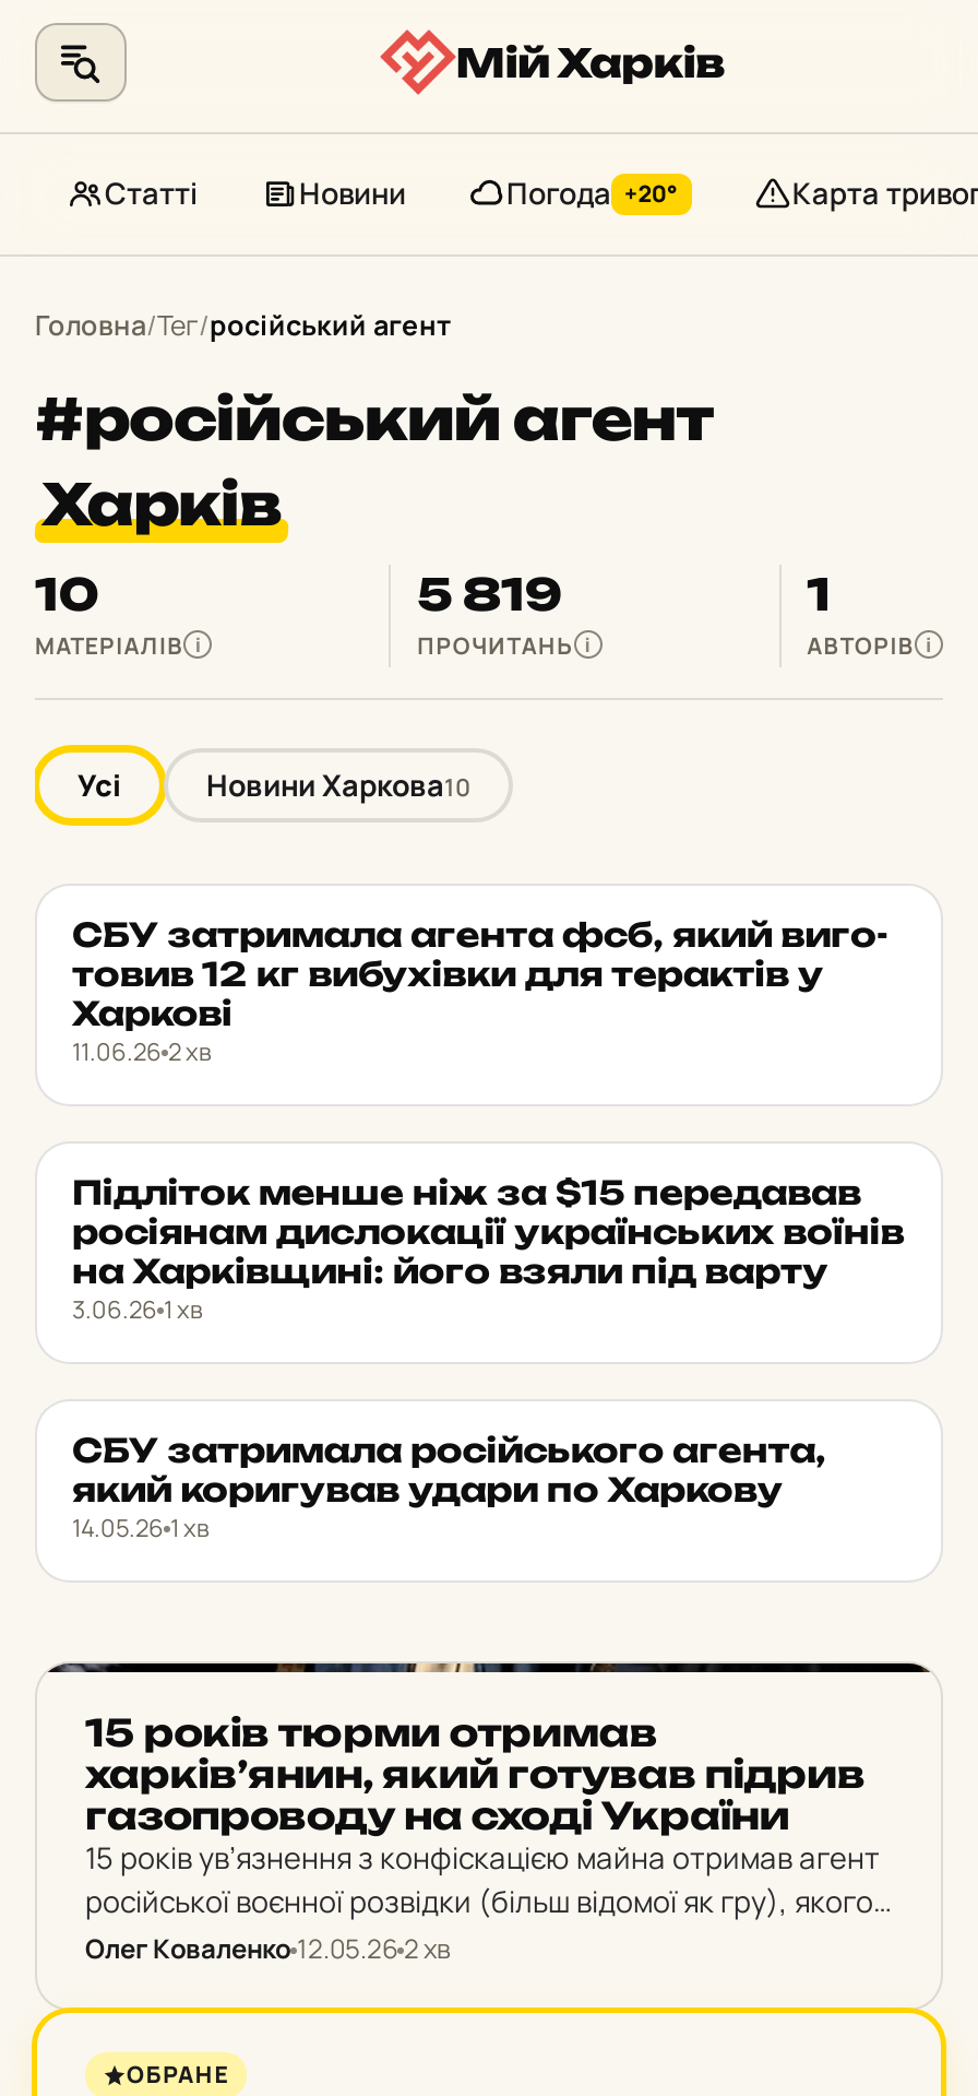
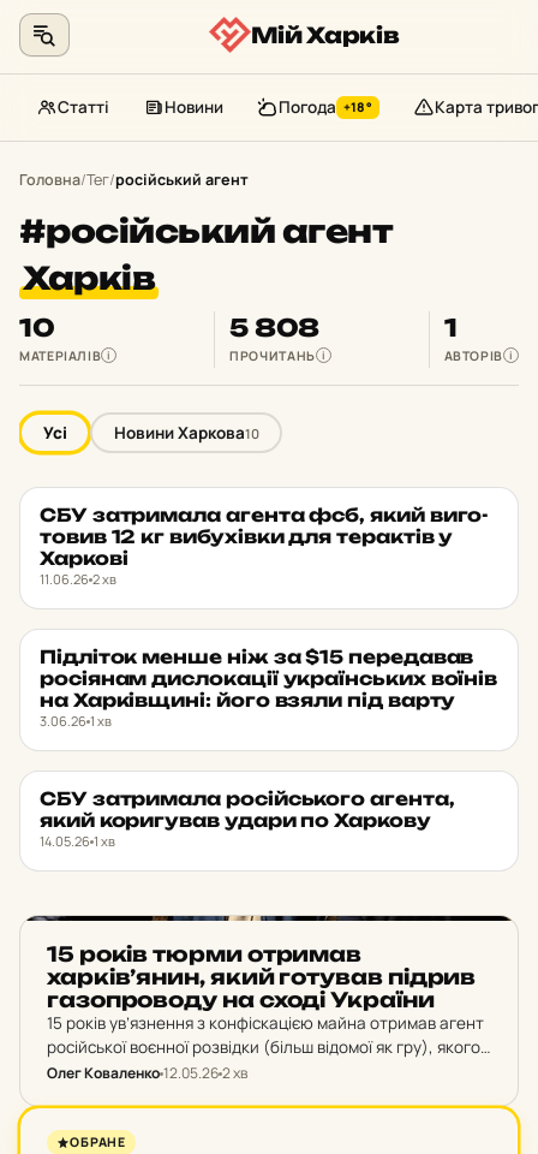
[506,174,678,213] Погода +20° -> [279,96,372,118] Погода +18°
[417,567,561,621] 5 819 -> [229,313,320,343] 5 808

